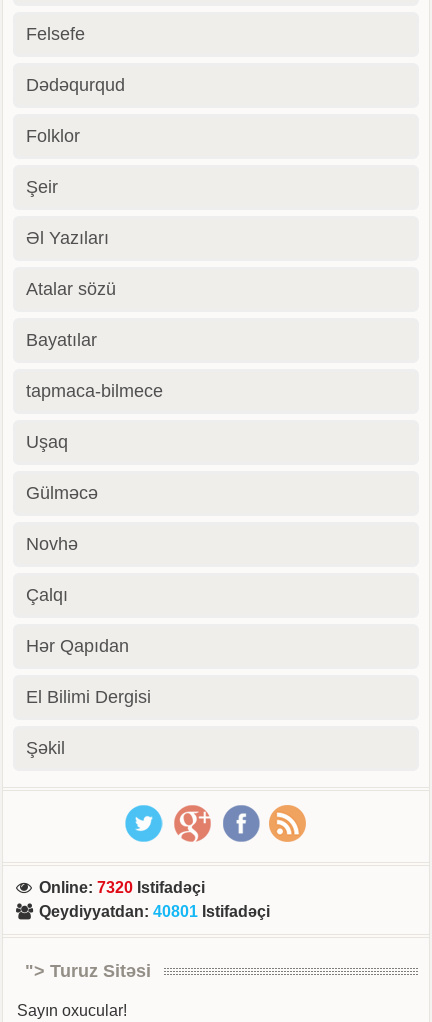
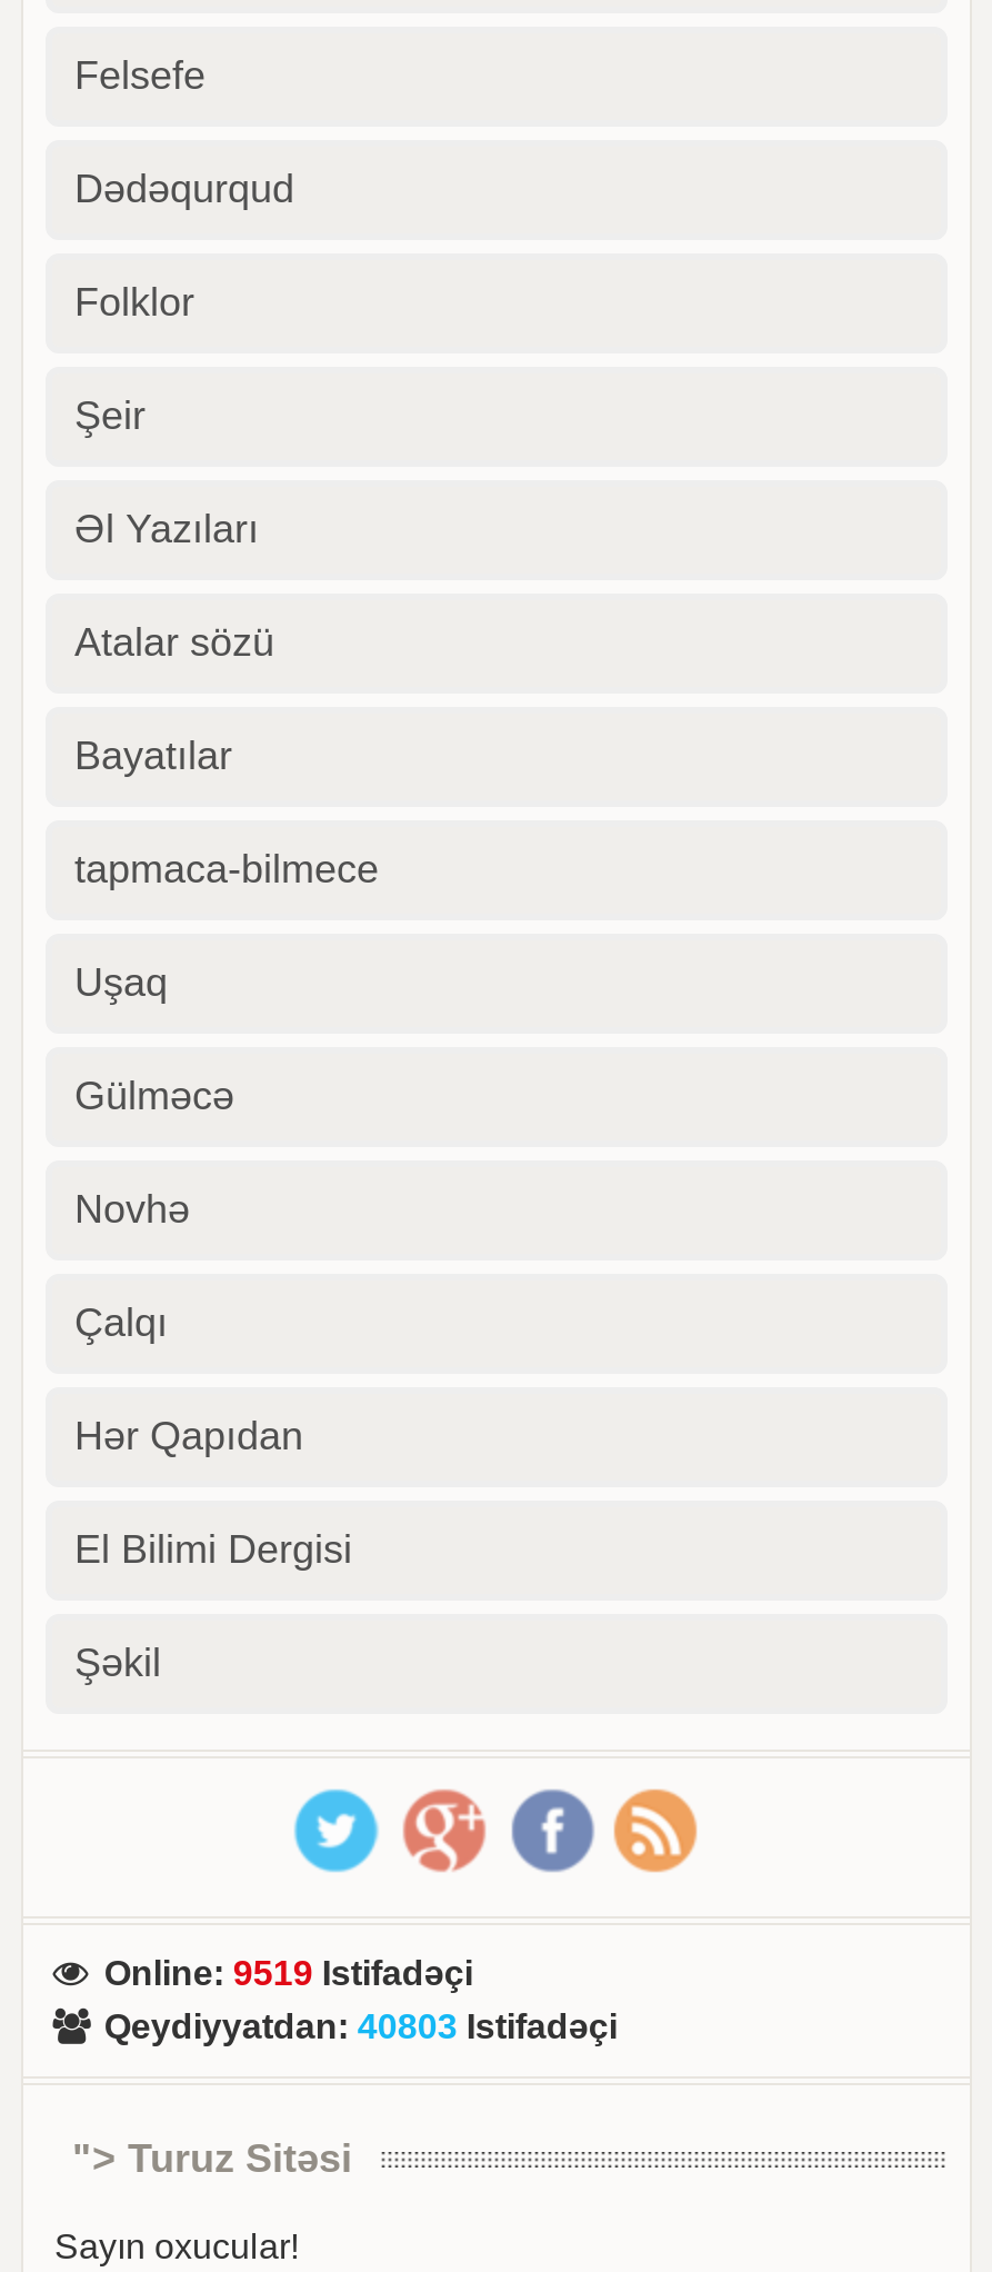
[39,879,205,896] Online: 7320 Istifadəçi -> [104,1954,473,1992] Online: 9519 Istifadəçi
[39,903,270,920] Qeydiyyatdan: 40801 Istifadəçi -> [104,2007,617,2045] Qeydiyyatdan: 40803 Istifadəçi

